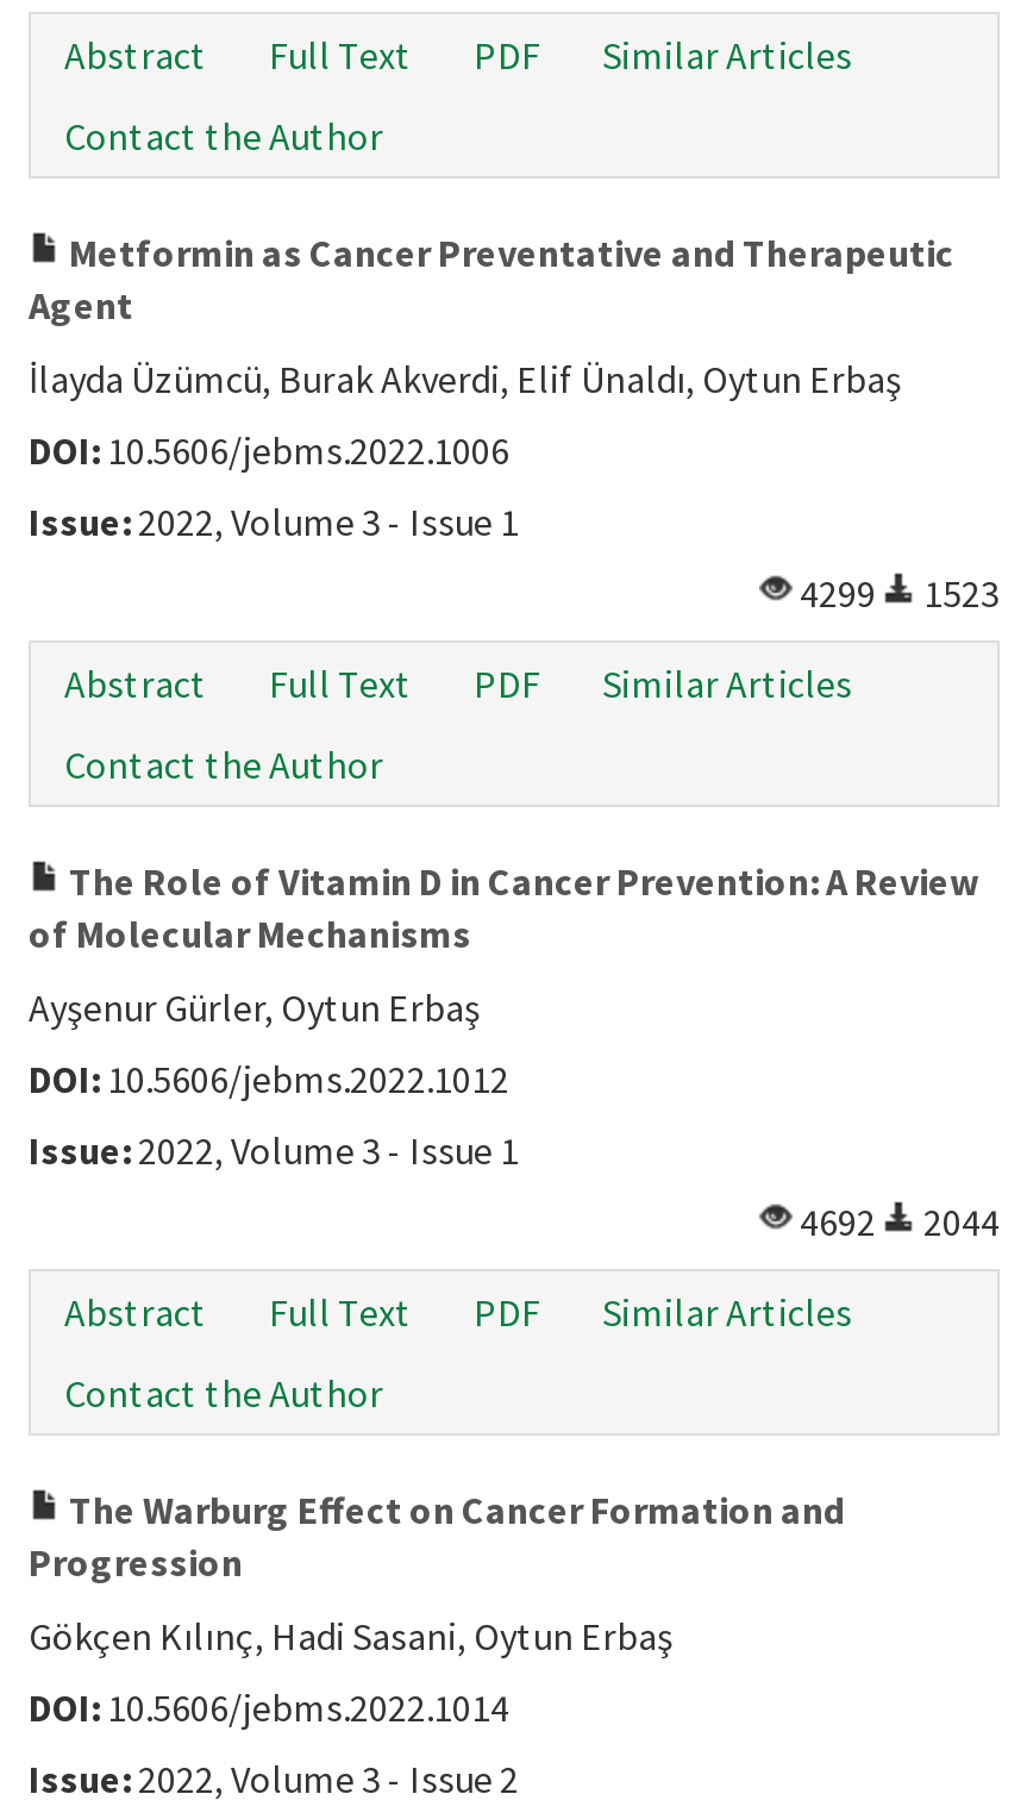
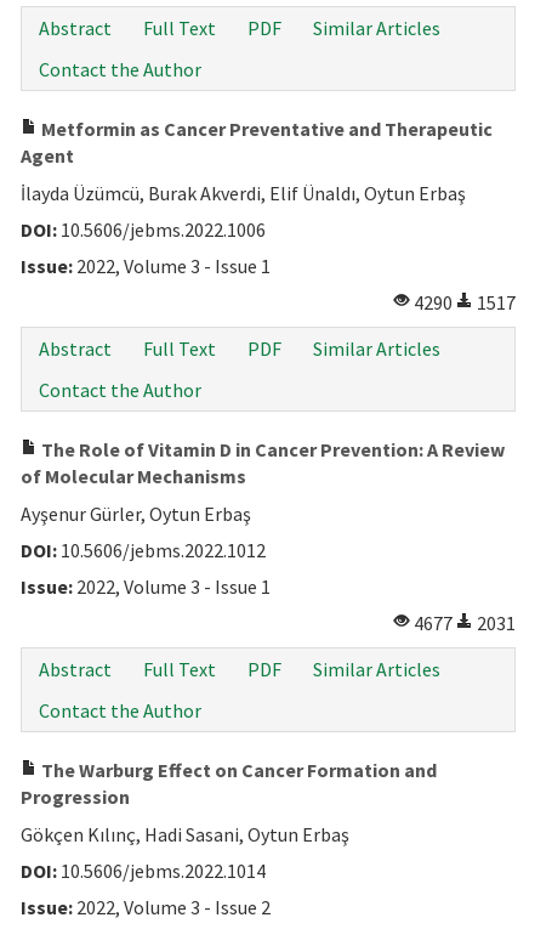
[793,569,883,617] 4299 -> [410,290,456,315] 4290
[916,569,1000,617] 1523 -> [473,290,516,315] 1517
[793,1198,883,1245] 4692 -> [410,611,456,635] 4677
[916,1198,1000,1245] 2044 -> [473,611,516,635] 2031

